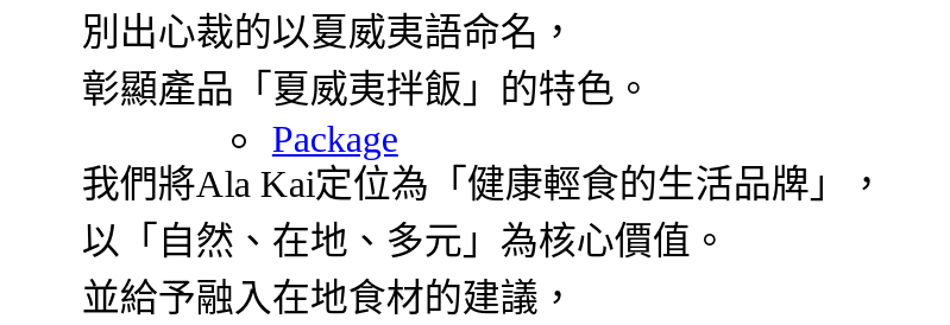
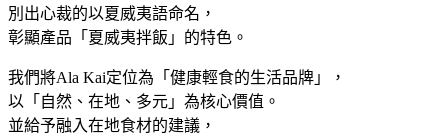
[272,119,398,159] Package -> none

